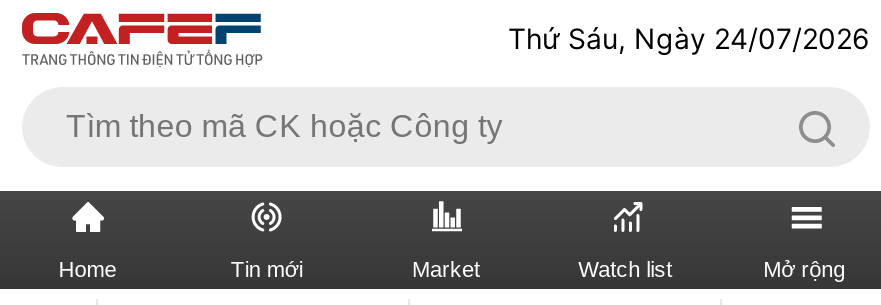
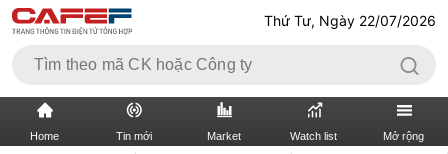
[508,21,870,55] Thứ Sáu, Ngày 24/07/2026 -> [264,12,436,29] Thứ Tư, Ngày 22/07/2026

